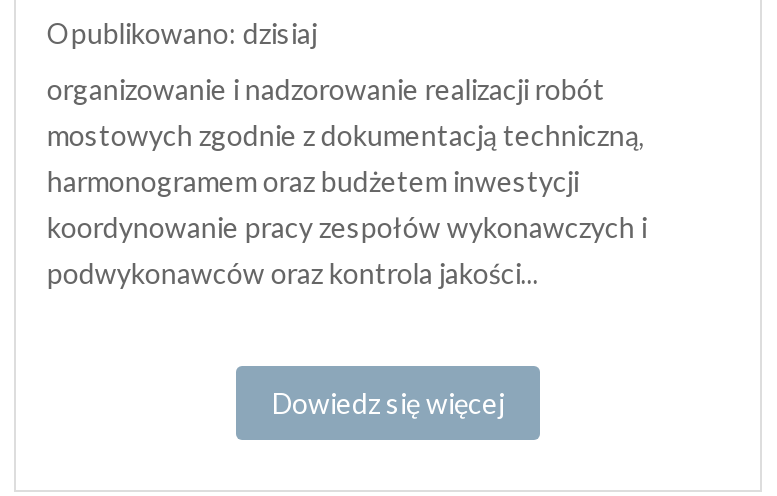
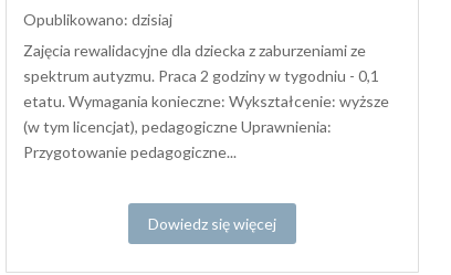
[47,73,647,291] organizowanie i nadzorowanie realizacji robót | mostowych zgodnie z dokumentacją techniczną, | harmonogramem oraz budżetem inwestycji | koordynowanie pracy zespołów wykonawczych i | podwykonawców oraz kontrola jakości... -> [24,41,390,162] Zajęcia rewalidacyjne dla dziecka z zaburzeniami ze | spektrum autyzmu. Praca 2 godziny w tygodniu - 0,1 | etatu. Wymagania konieczne: Wykształcenie: wyższe | (w tym licencjat), pedagogiczne Uprawnienia: | Przygotowanie pedagogiczne...

